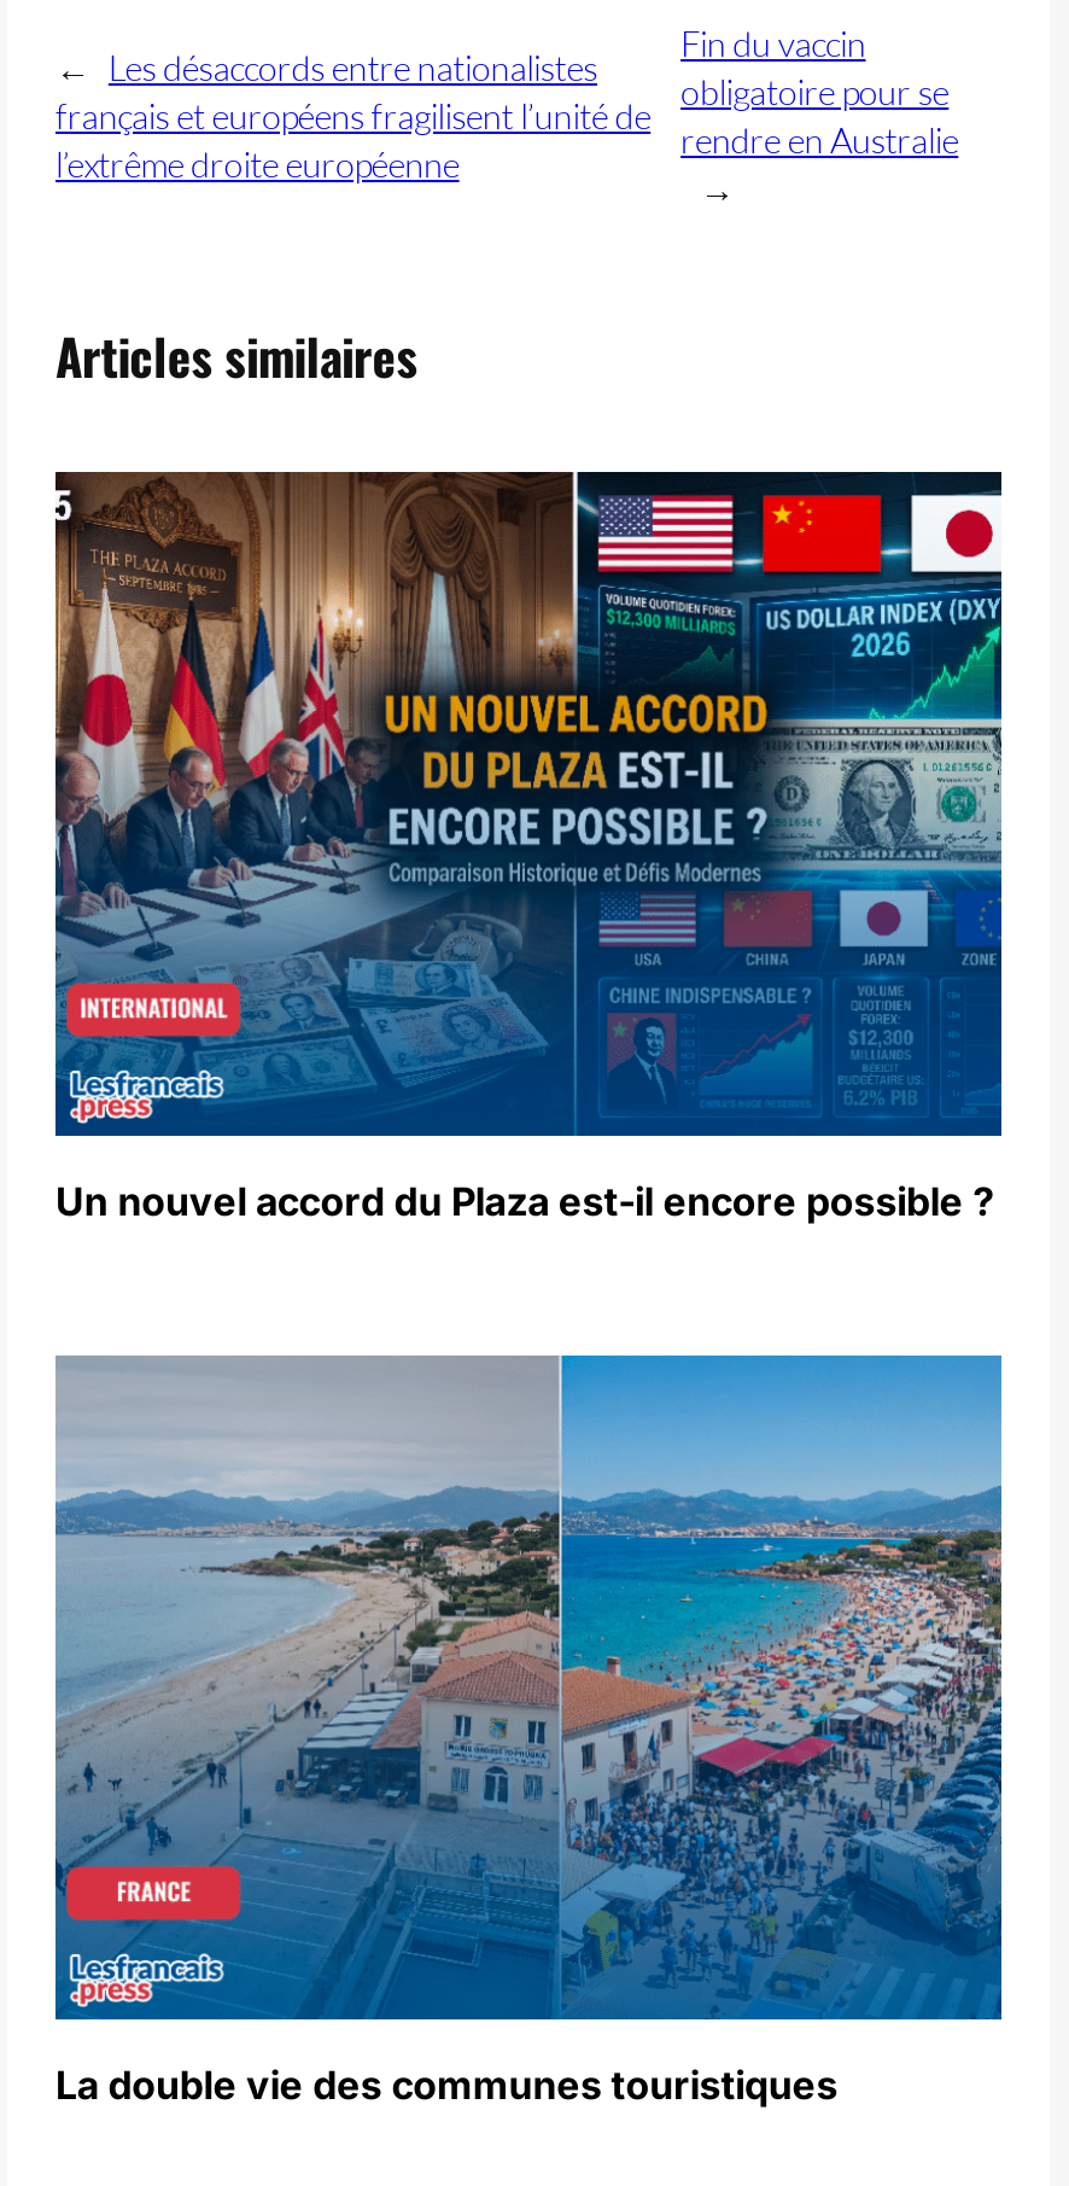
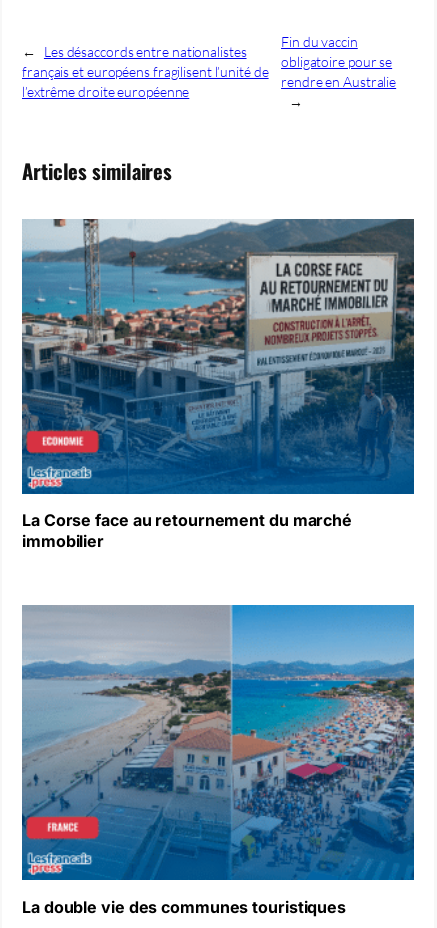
[53,470,1001,1071] [image] -> [21,218,415,468] [image]
[56,1177,994,1226] Un nouvel accord du Plaza est-il encore possible ? -> [22,510,352,551] La Corse face au retournement du marché | immobilier

